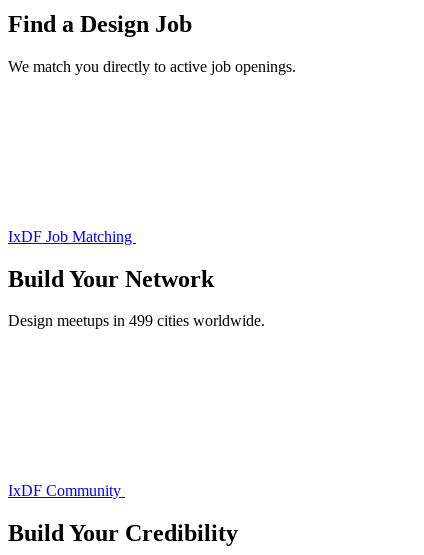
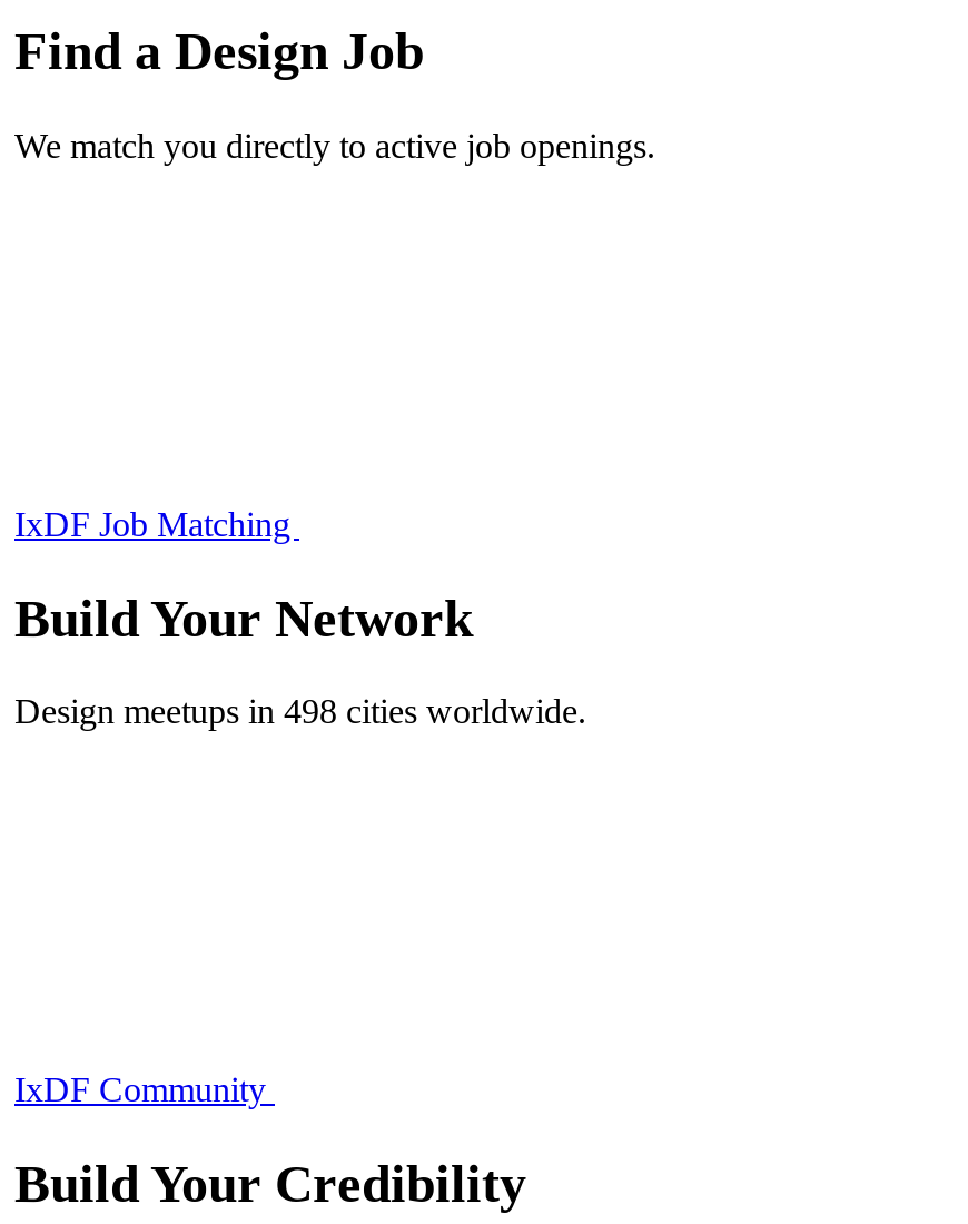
[8,312,265,329] Design meetups in 499 cities worldwide. -> [14,693,586,731] Design meetups in 498 cities worldwide.

